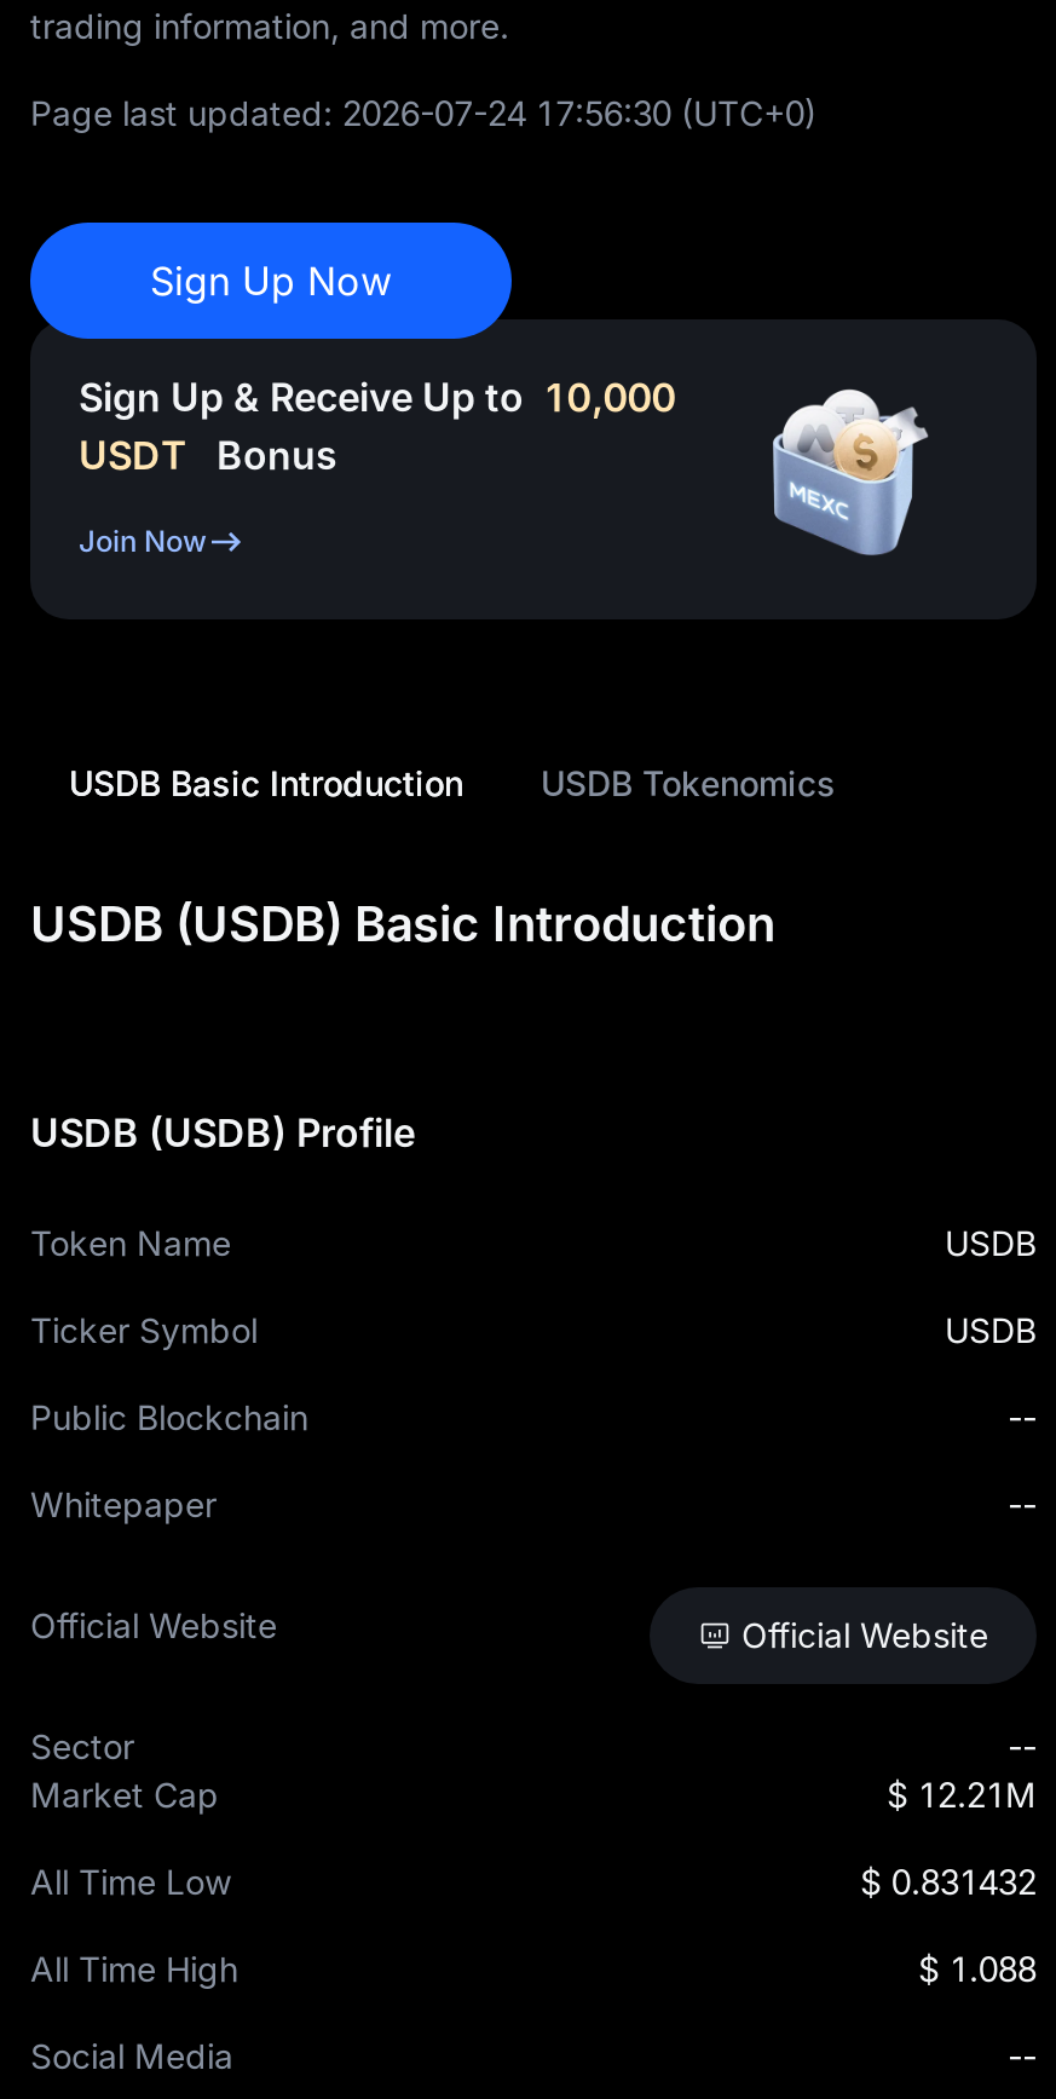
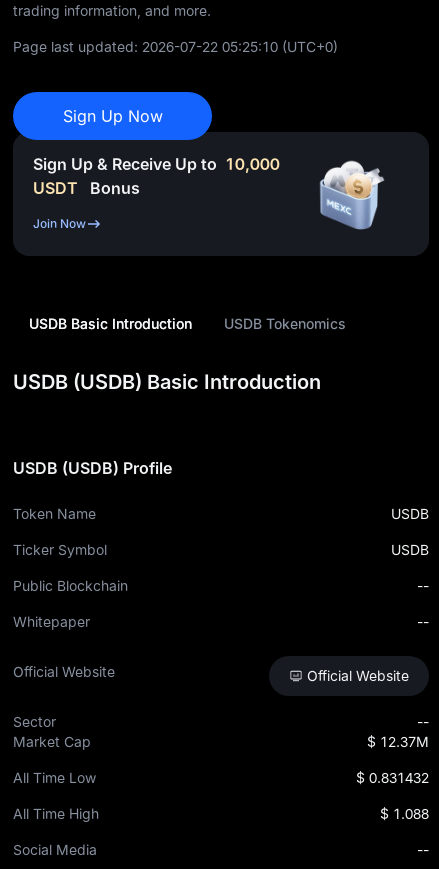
[30,93,816,134] Page last updated: 2026-07-24 17:56:30 (UTC+0) -> [13,38,338,55] Page last updated: 2026-07-22 05:25:10 (UTC+0)
[887,1774,1037,1815] $ 12.21M -> [367,733,429,750] $ 12.37M

